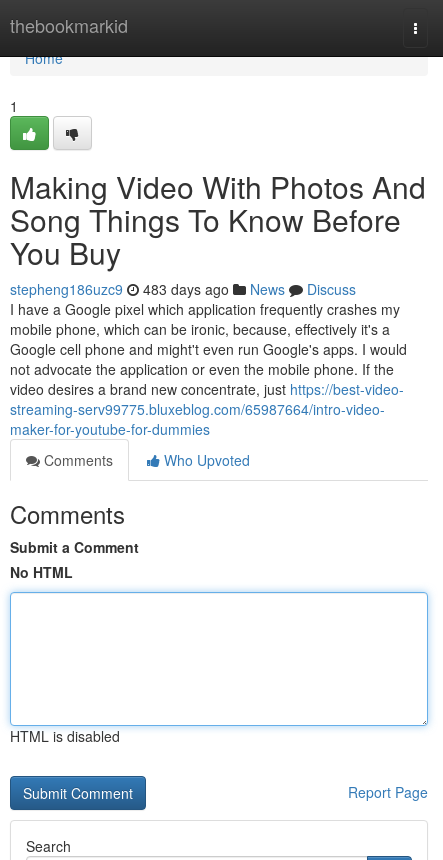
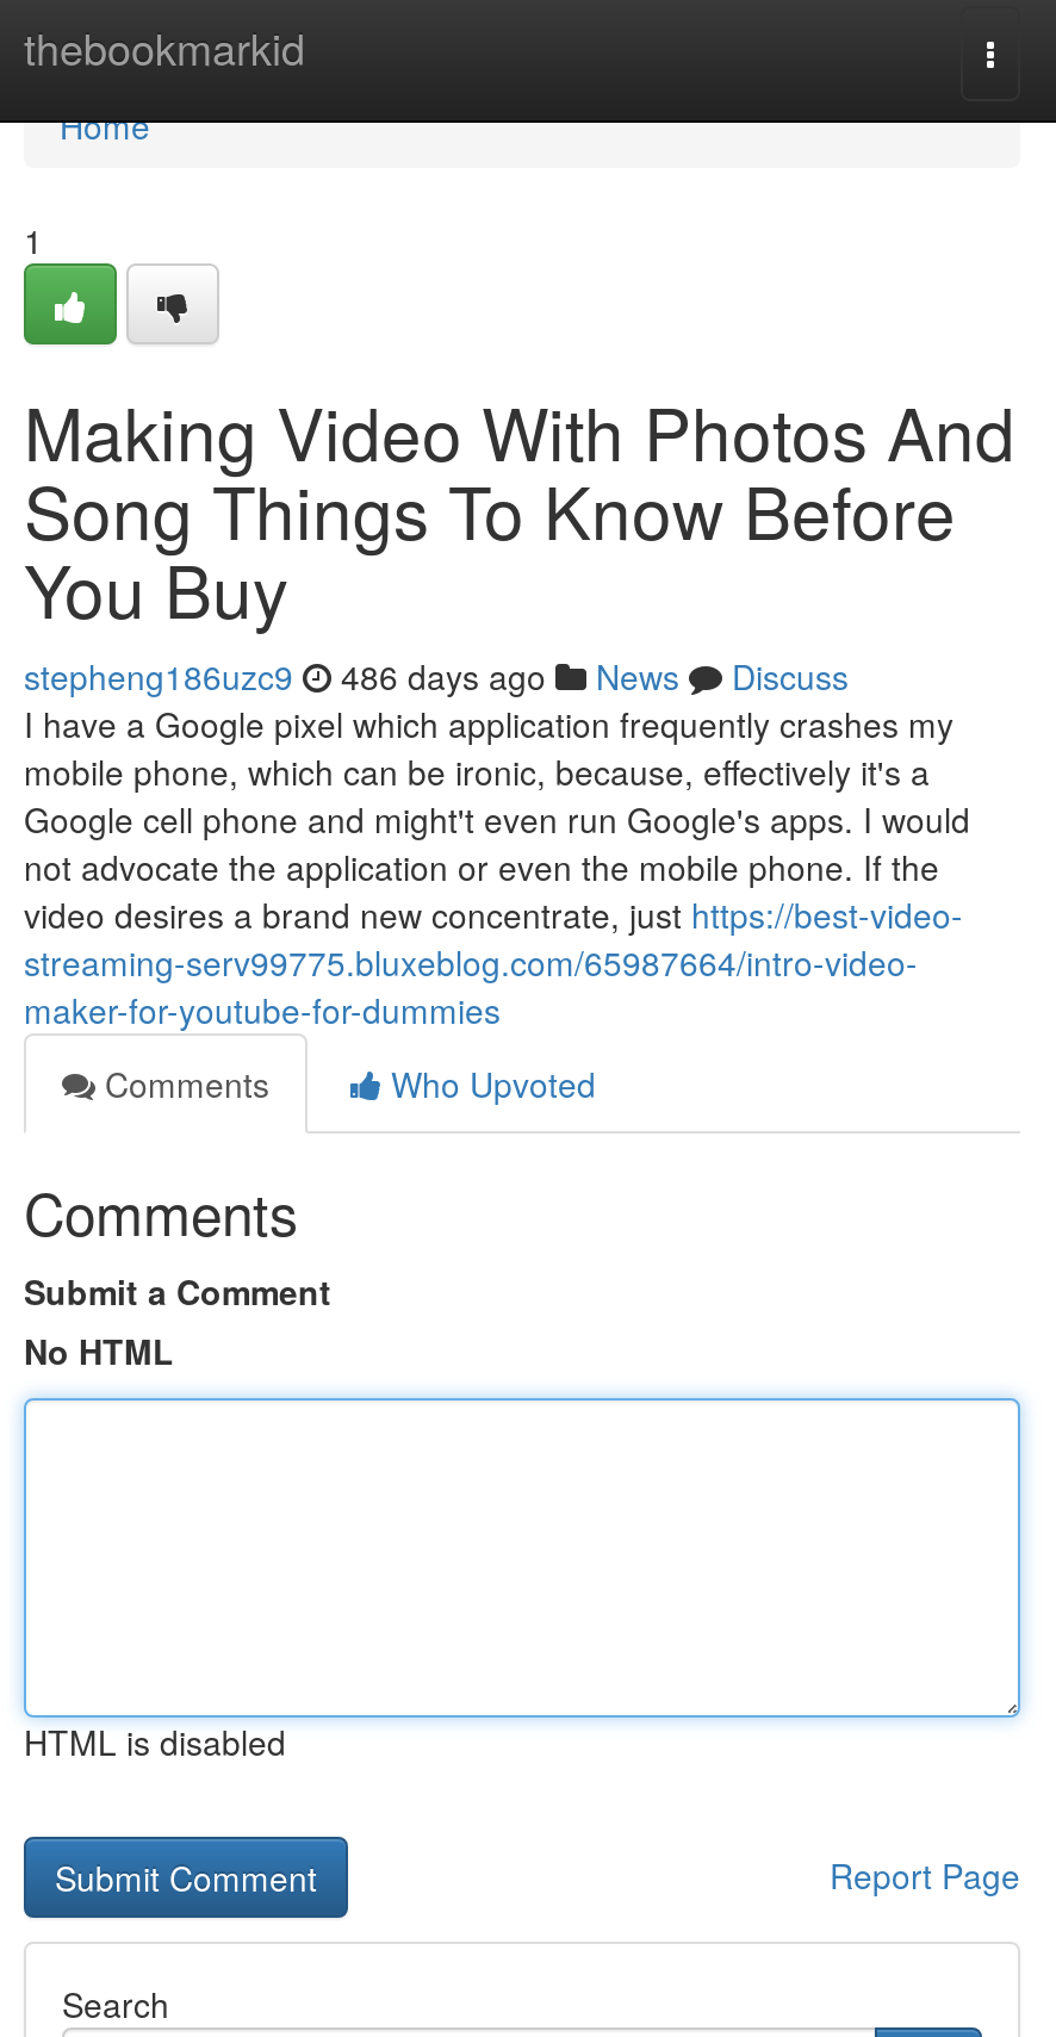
[10,279,356,299] stepheng186uzc9 483 days ago News Discuss -> [24,652,849,700] stepheng186uzc9 486 days ago News Discuss

